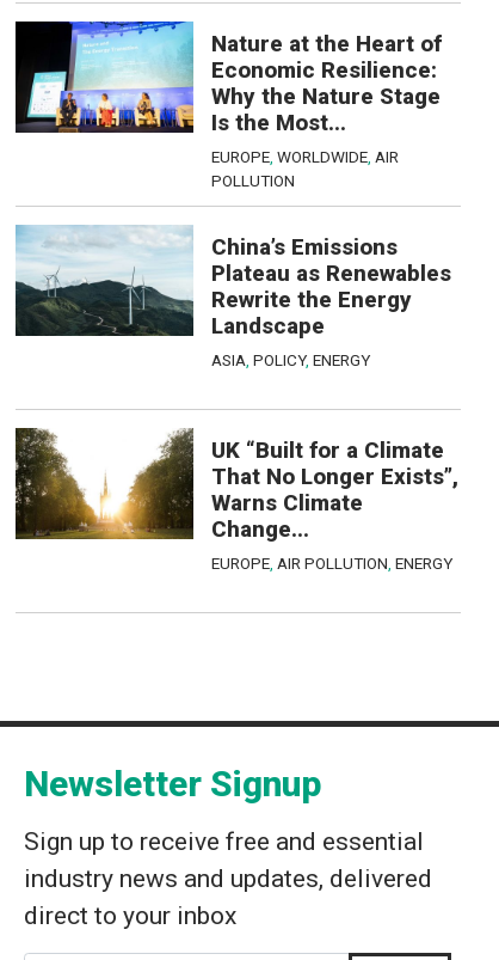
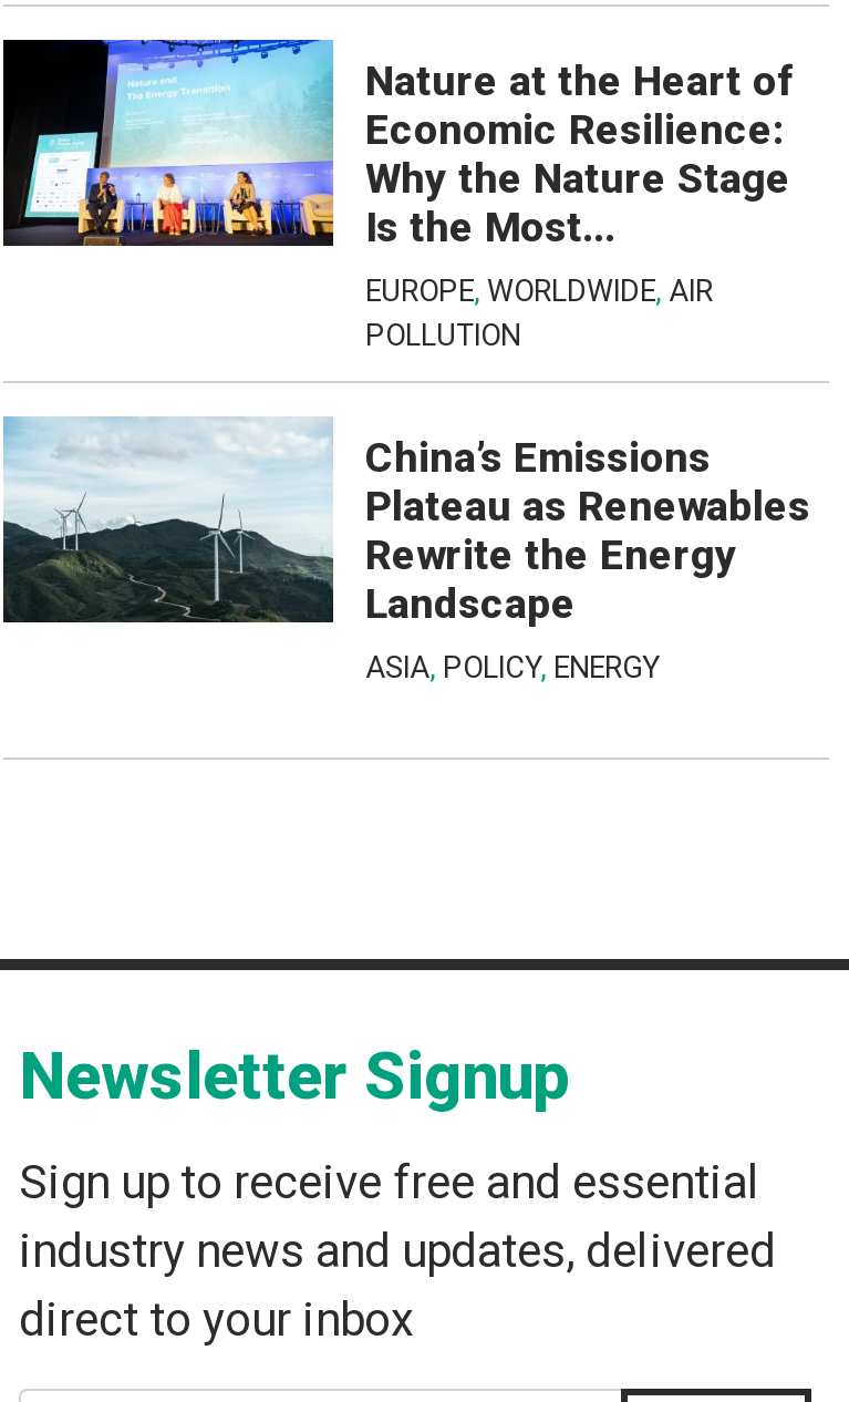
[14,427,458,573] [image] | UK “Built for a Climate | That No Longer Exists”, | Warns Climate | Change... | EUROPE, AIR POLLUTION, ENERGY -> none

